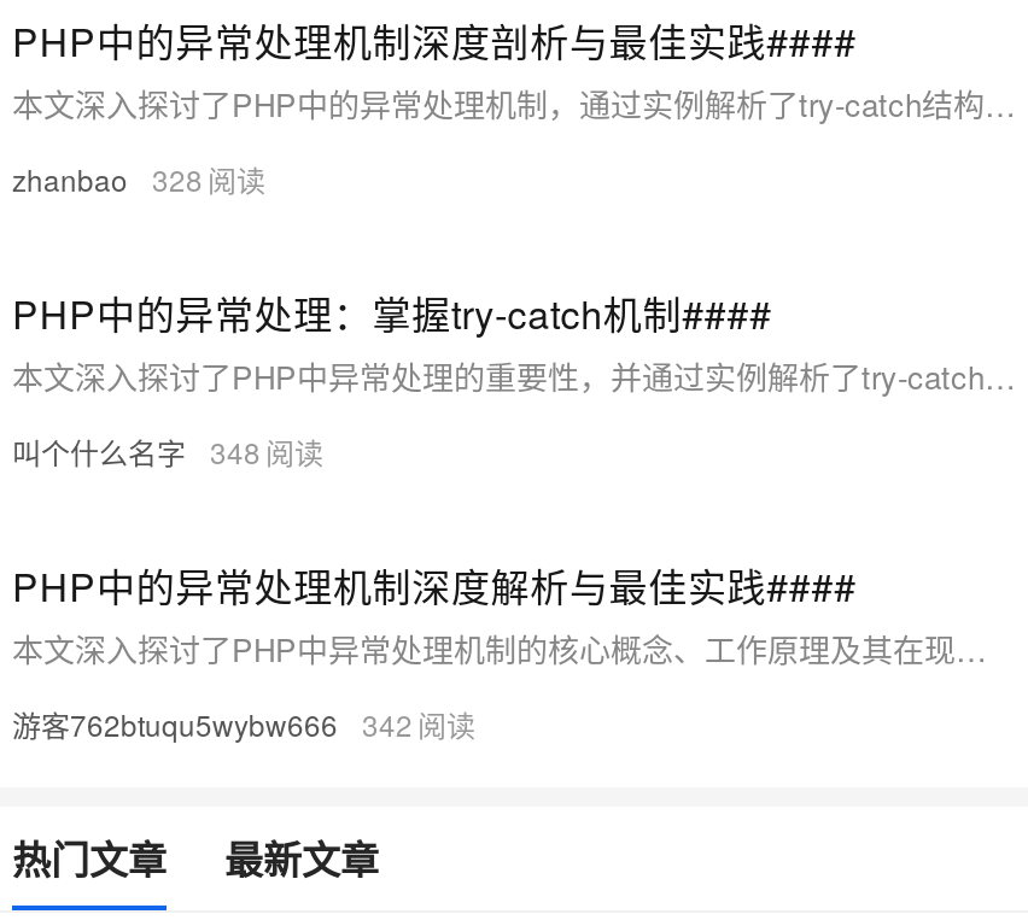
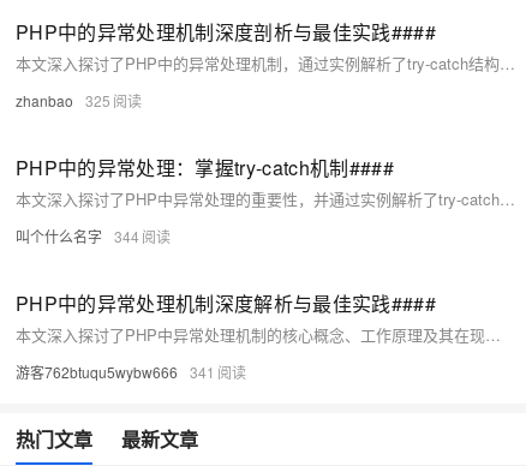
[12,158,203,199] zhanbao 328 -> [16,90,110,110] zhanbao 325
[12,430,261,471] 叫个什么名字 348 -> [16,226,139,246] 叫个什么名字 344
[12,703,413,744] 游客762btuqu5wybw666 342 -> [16,362,215,382] 游客762btuqu5wybw666 341

